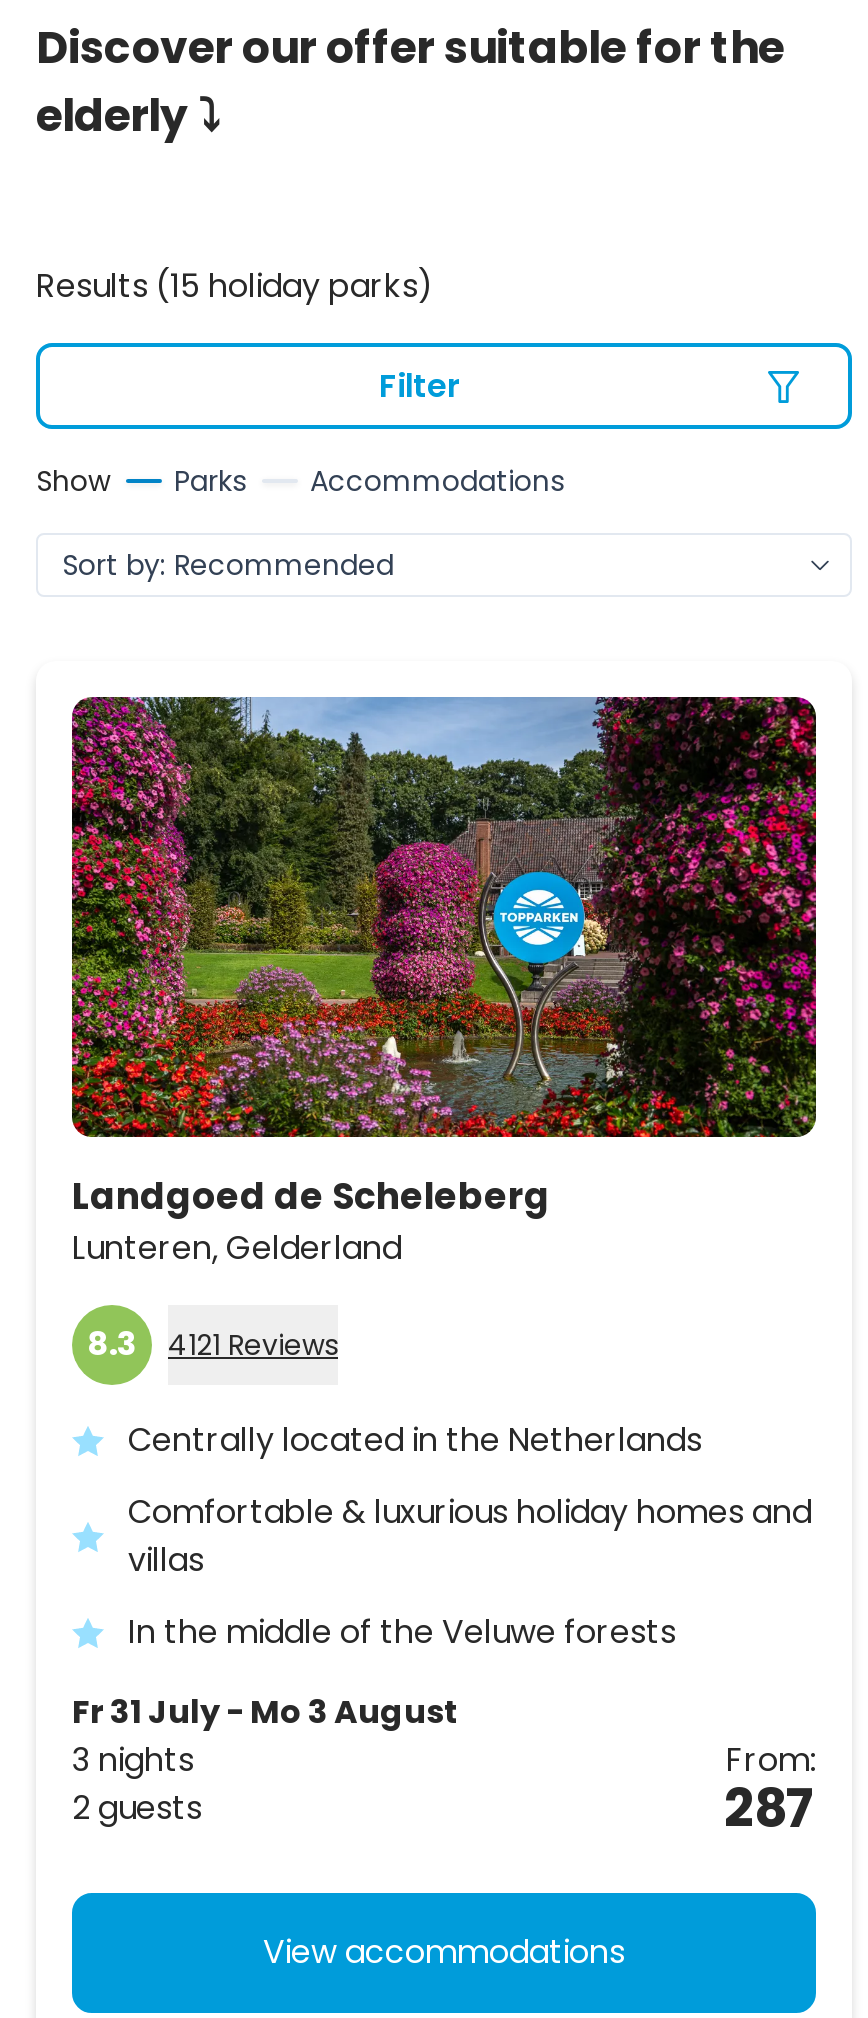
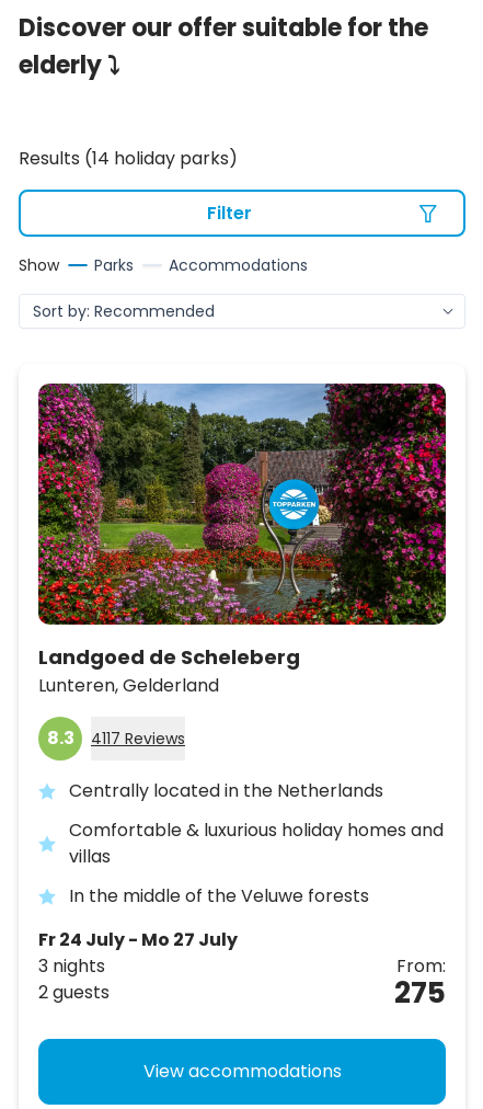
[36,262,434,308] Results (15 holiday parks) -> [19,145,238,171] Results (14 holiday parks)
[87,1322,338,1368] 8.3 4121 Reviews -> [47,726,185,751] 8.3 4117 Reviews
[72,1690,460,1736] Fr 31 July - Mo 3 August -> [38,927,238,953] Fr 24 July - Mo 27 July
[724,1774,816,1846] 287 -> [394,973,446,1013] 275

